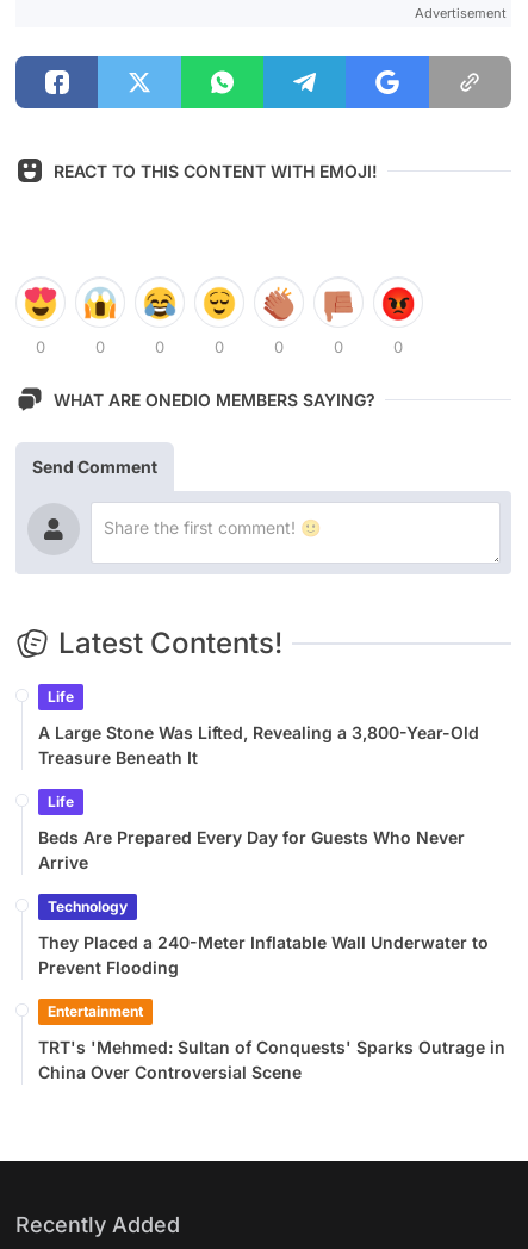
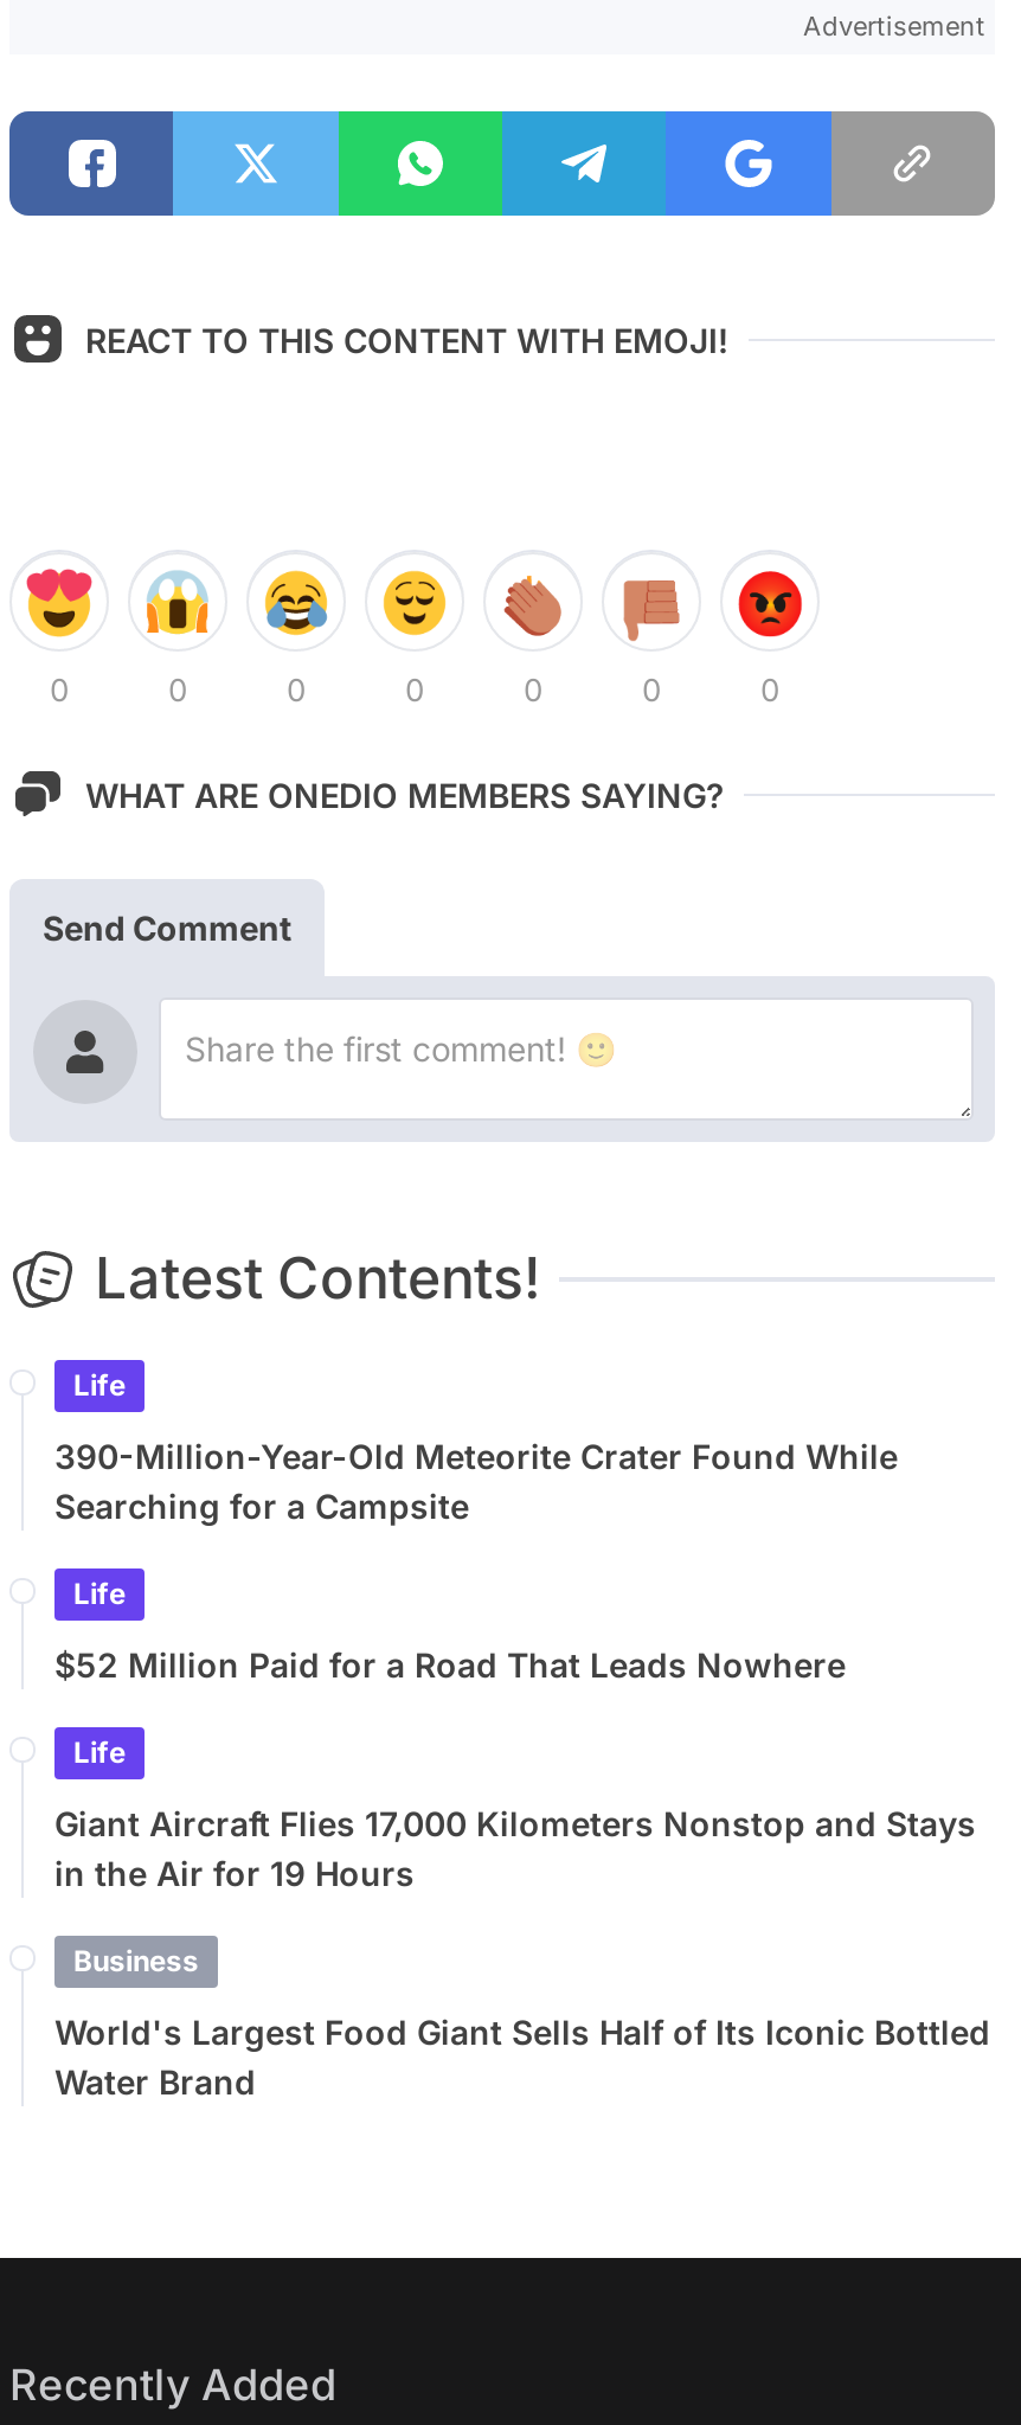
[38,723,480,768] A Large Stone Was Lifted, Revealing a 3,800-Year-Old | Treasure Beneath It -> [54,1437,900,1527] 390-Million-Year-Old Meteorite Crater Found While | Searching for a Campsite
[38,828,465,873] Beds Are Prepared Every Day for Guests Who Never | Arrive -> [54,1645,846,1686] $52 Million Paid for a Road That Leads Nowhere
[48,898,128,916] Technology -> [73,1735,126,1771] Life
[38,932,489,978] They Placed a 240-Meter Inflatable Wall Underwater to | Prevent Flooding -> [54,1804,976,1894] Giant Aircraft Flies 17,000 Kilometers Nonstop and Stays | in the Air for 19 Hours
[48,1003,143,1021] Entertainment -> [73,1944,199,1979] Business
[38,1037,505,1083] TRT's 'Mehmed: Sultan of Conquests' Sparks Outrage in | China Over Controversial Scene -> [54,2013,990,2103] World's Largest Food Giant Sells Half of Its Iconic Bottled | Water Brand

